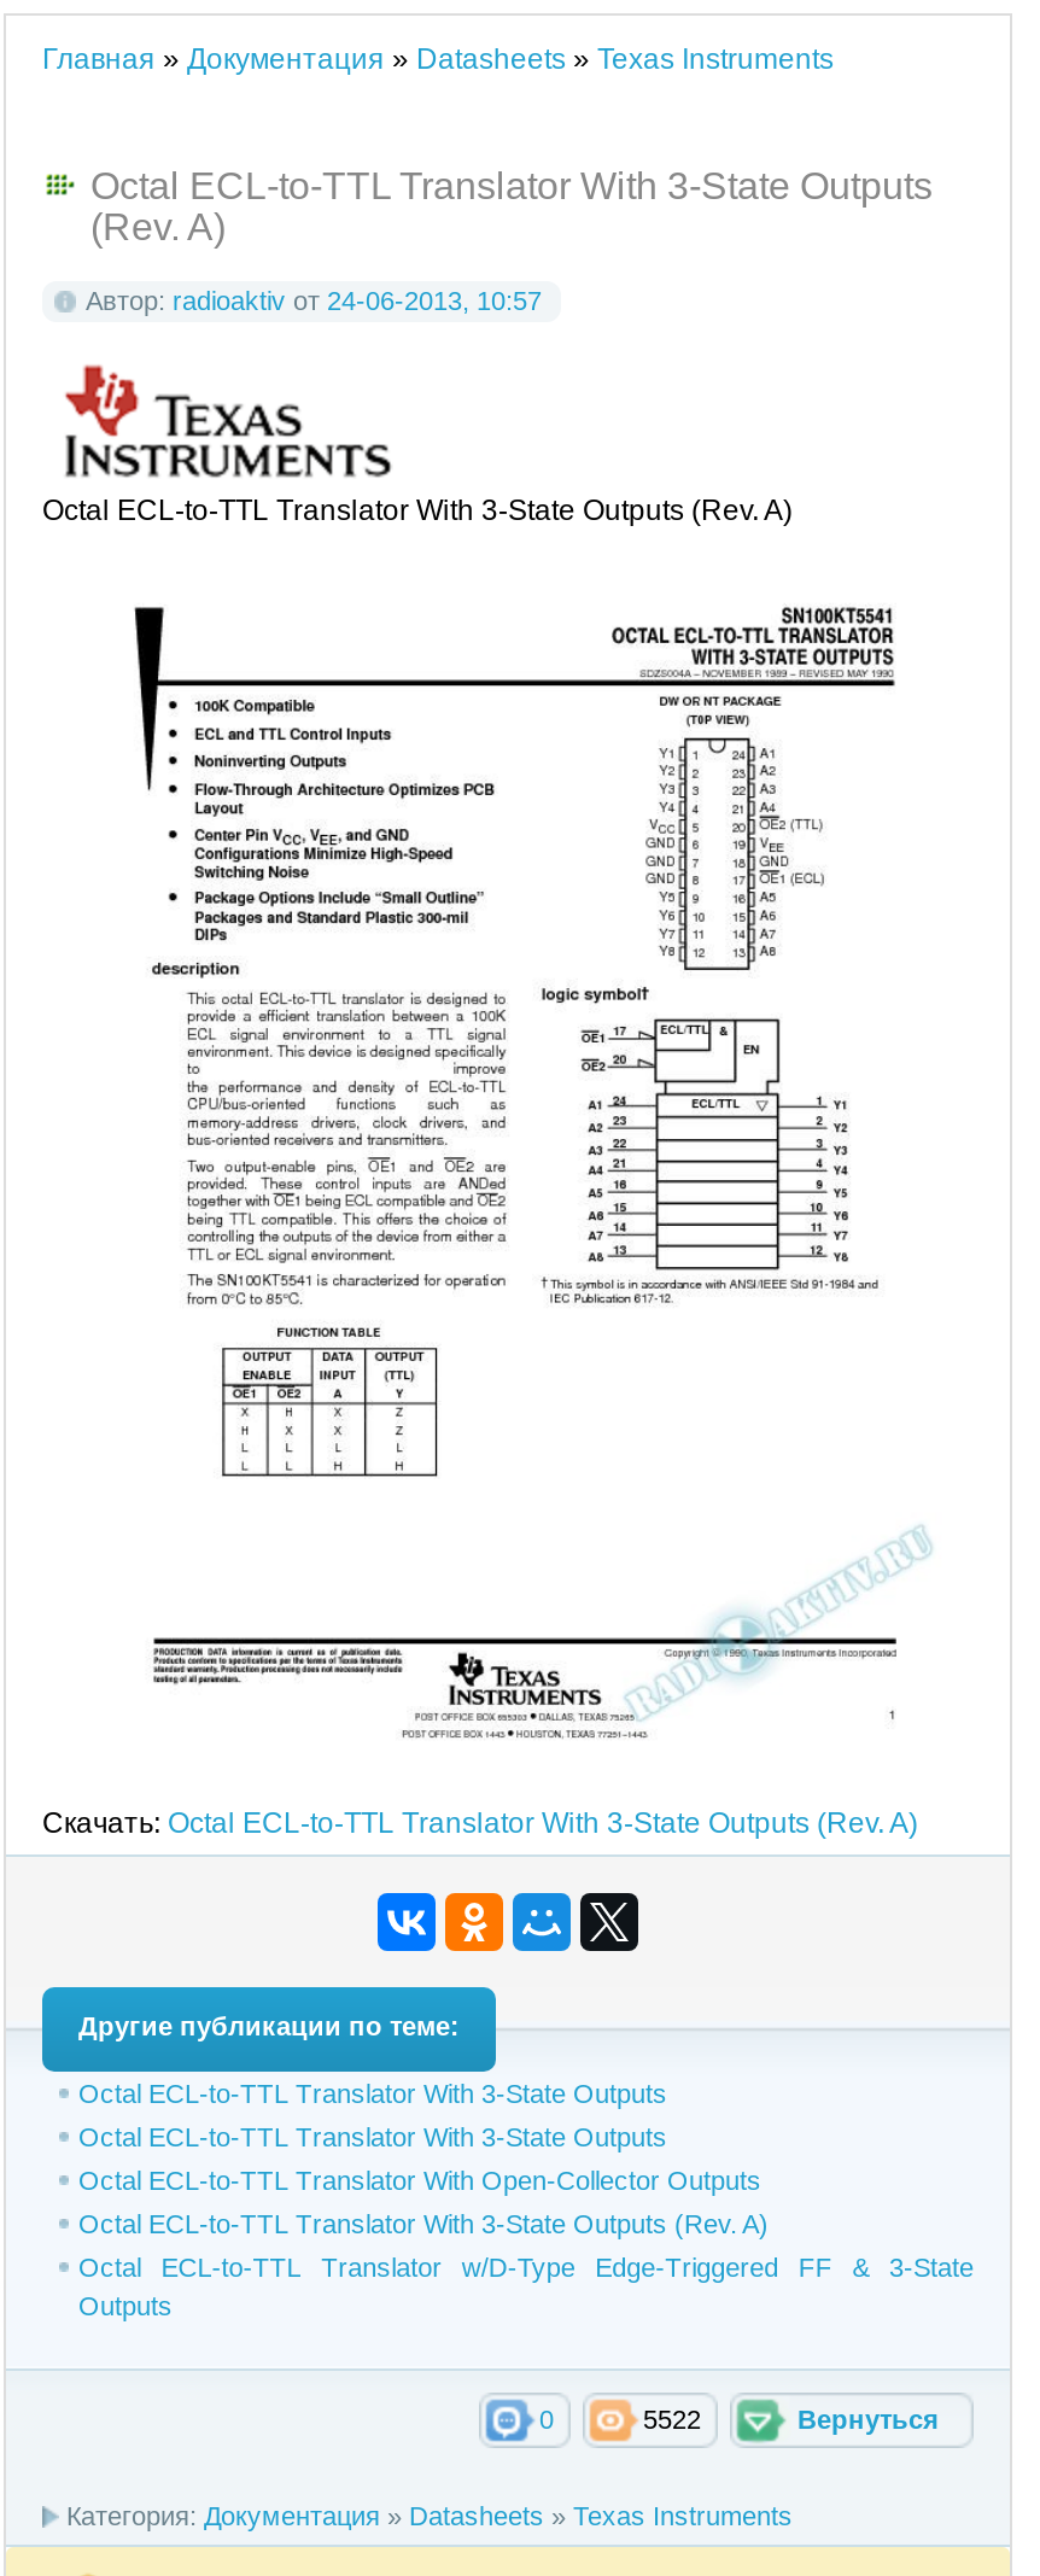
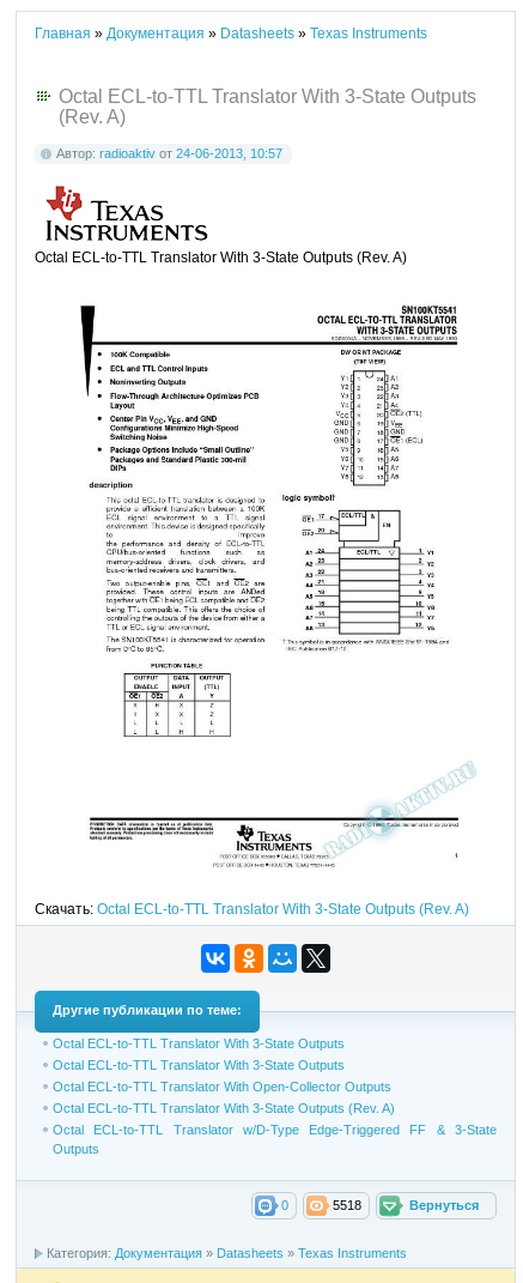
[643,2405,701,2434] 5522 -> [333,1198,361,1213] 5518

